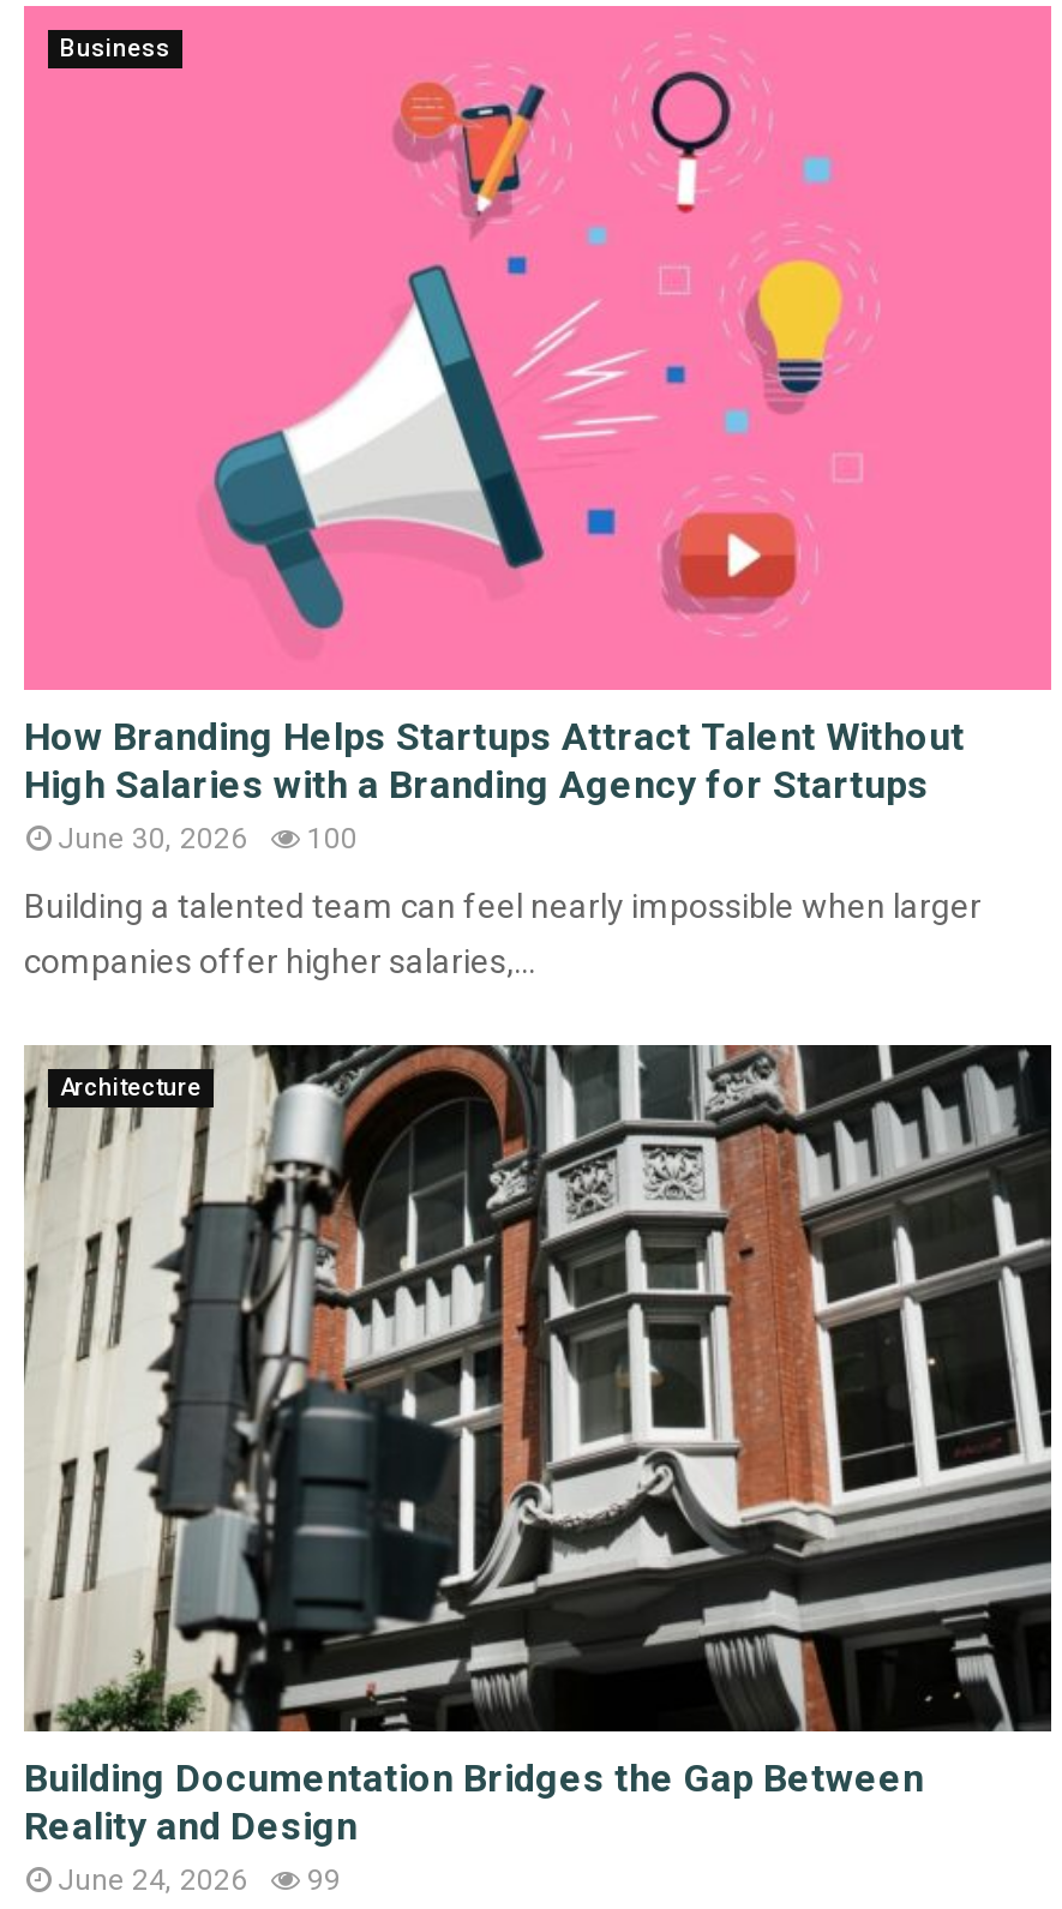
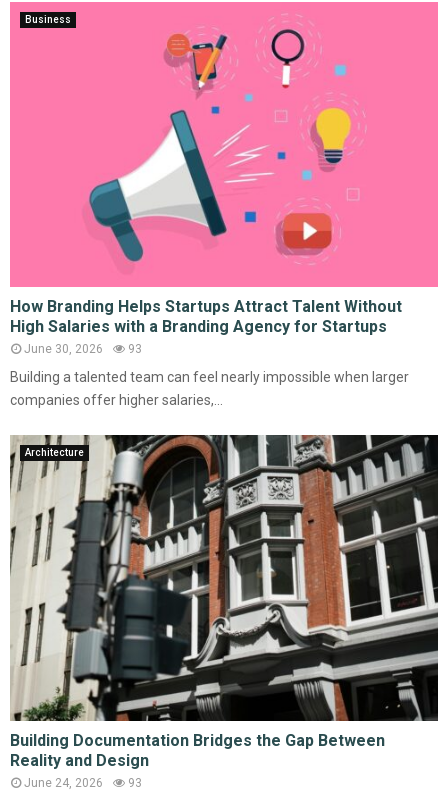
[58,823,358,856] June 30, 2026 100 -> [24,342,142,356] June 30, 2026 93
[58,1863,341,1896] June 24, 2026 99 -> [24,776,142,790] June 24, 2026 93

